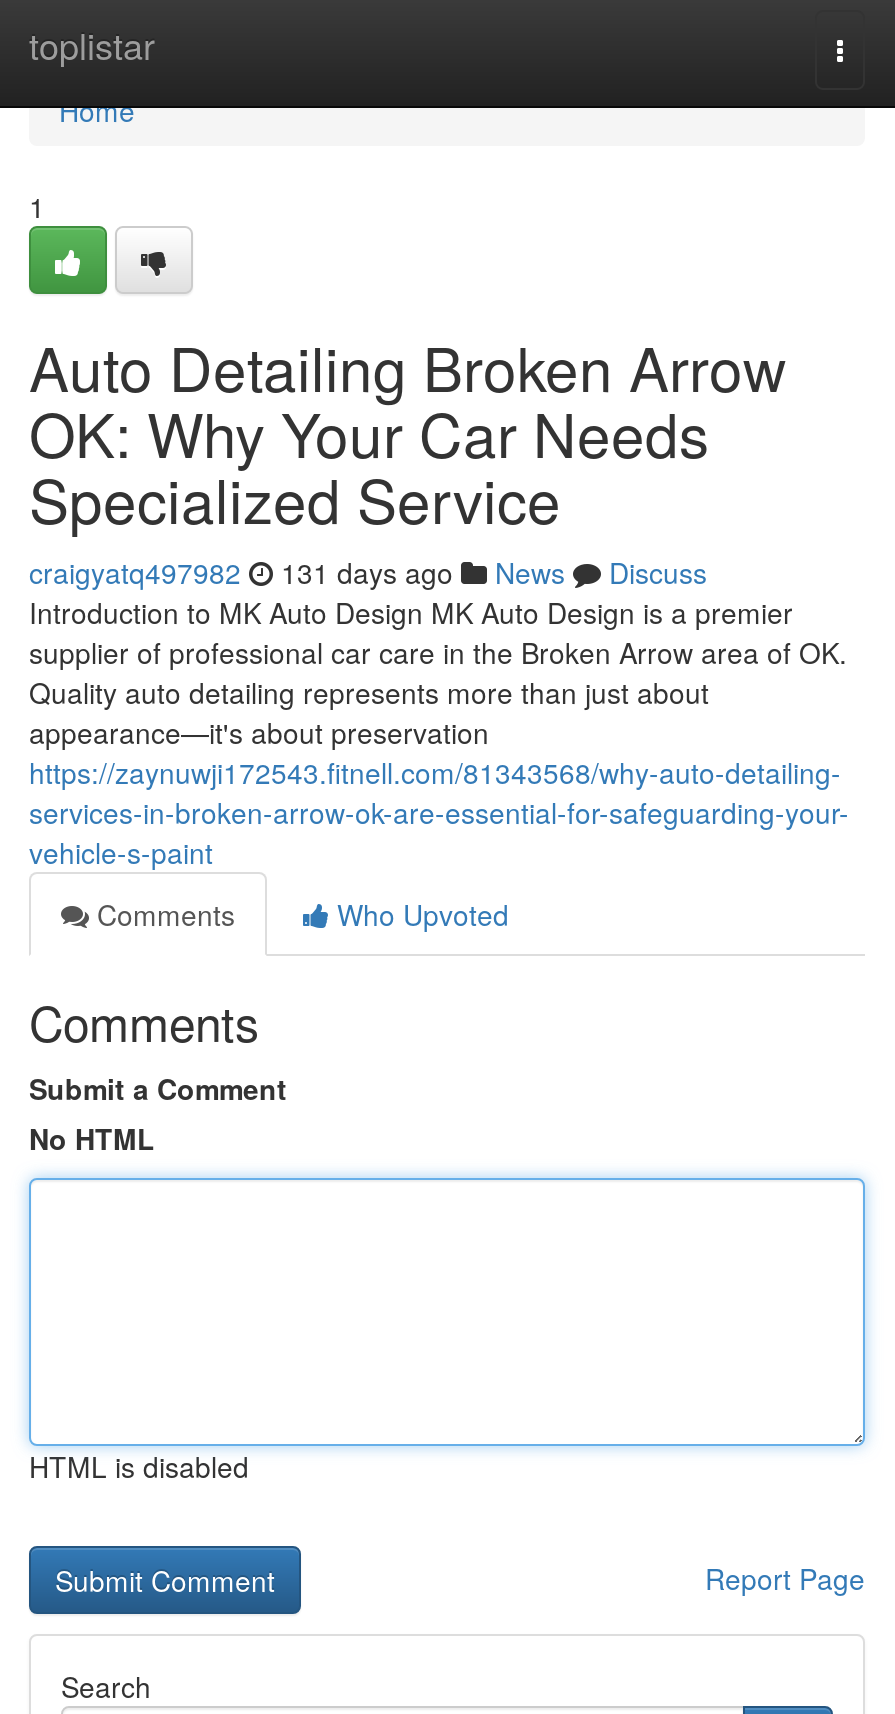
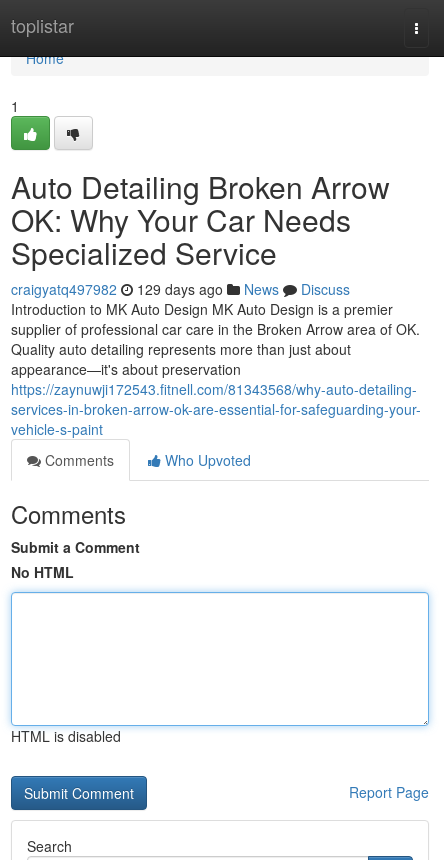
[29,552,707,592] craigyatq497982 131 days ago News Discuss -> [11,279,350,299] craigyatq497982 129 days ago News Discuss

